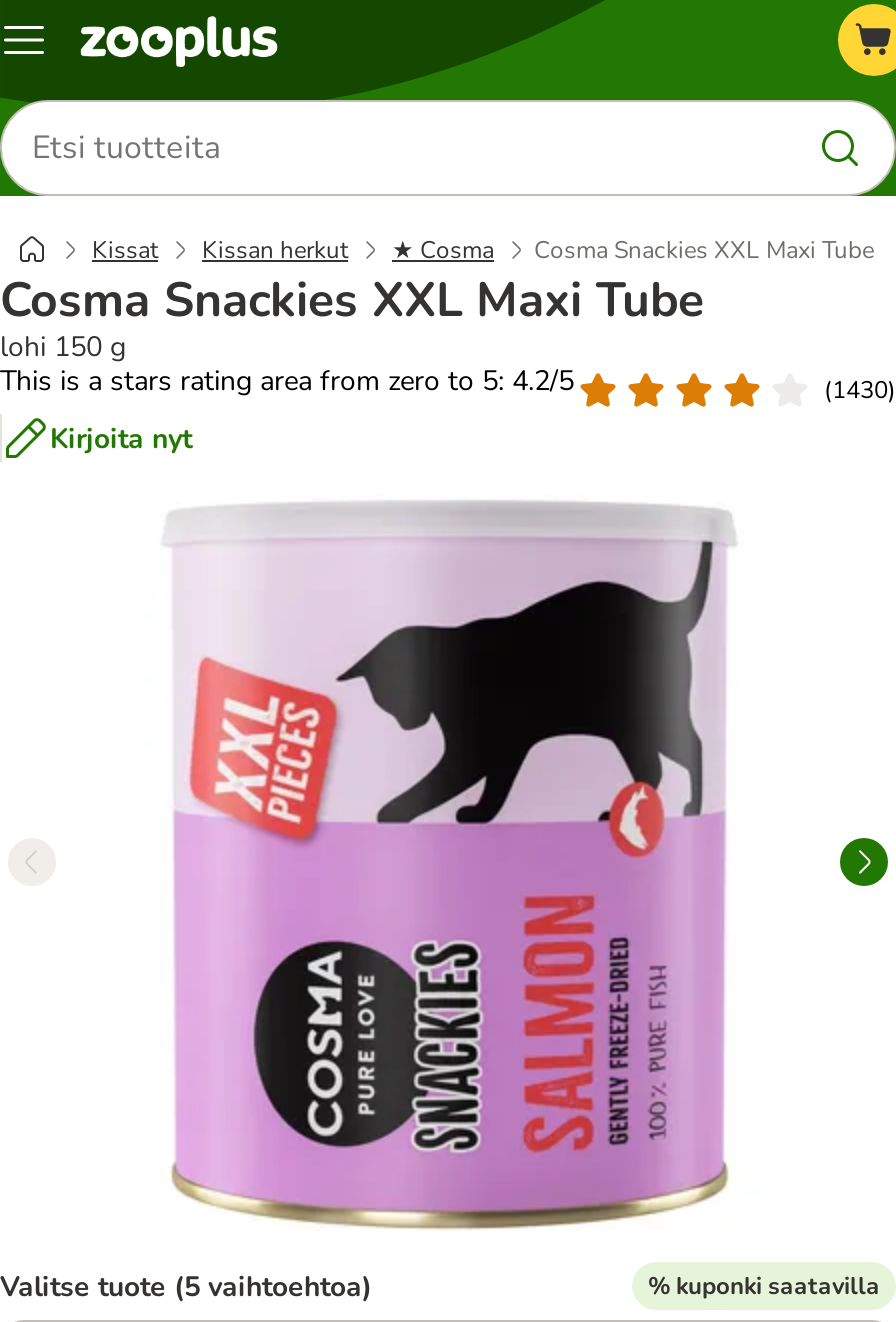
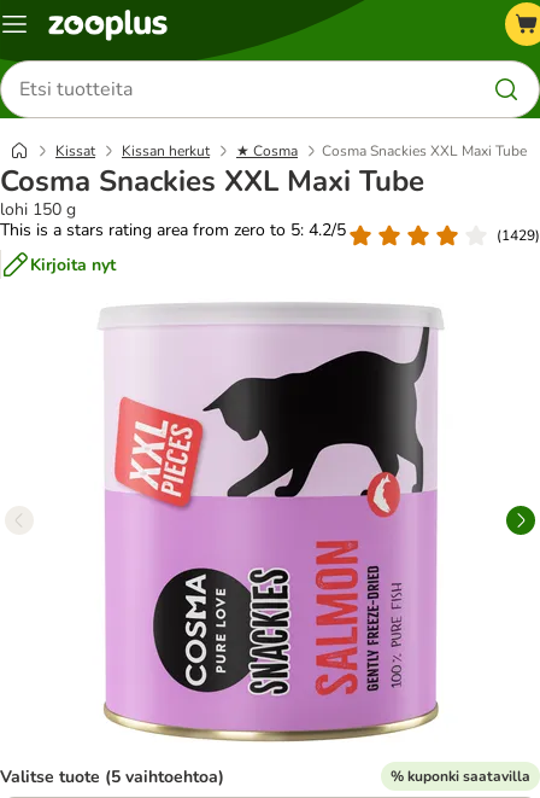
[824,373,896,405] (1430) -> [497,225,540,244] (1429)

